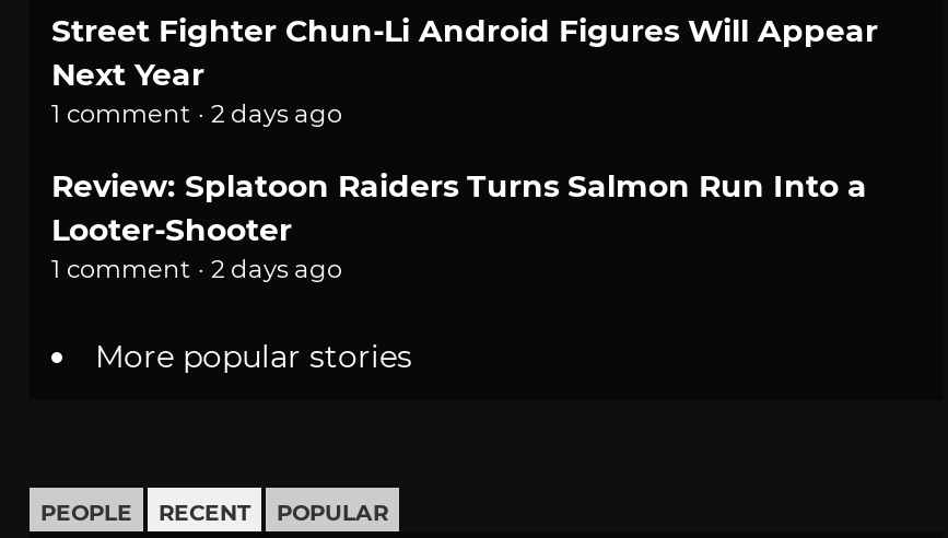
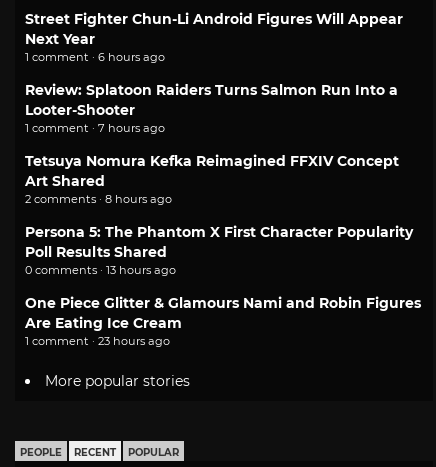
[51,98,342,129] 1 comment · 2 days ago -> [25,50,165,64] 1 comment · 6 hours ago
[51,253,342,284] 1 comment · 2 days ago -> [25,121,421,348] 1 comment · 7 hours ago | Tetsuya Nomura Kefka Reimagined FFXIV Concept | Art Shared | 2 comments · 8 hours ago | Persona 5: The Phantom X First Character Popularity | Poll Results Shared | 0 comments · 13 hours ago | One Piece Glitter & Glamours Nami and Robin Figures | Are Eating Ice Cream | 1 comment · 23 hours ago

